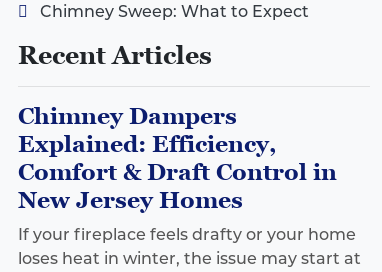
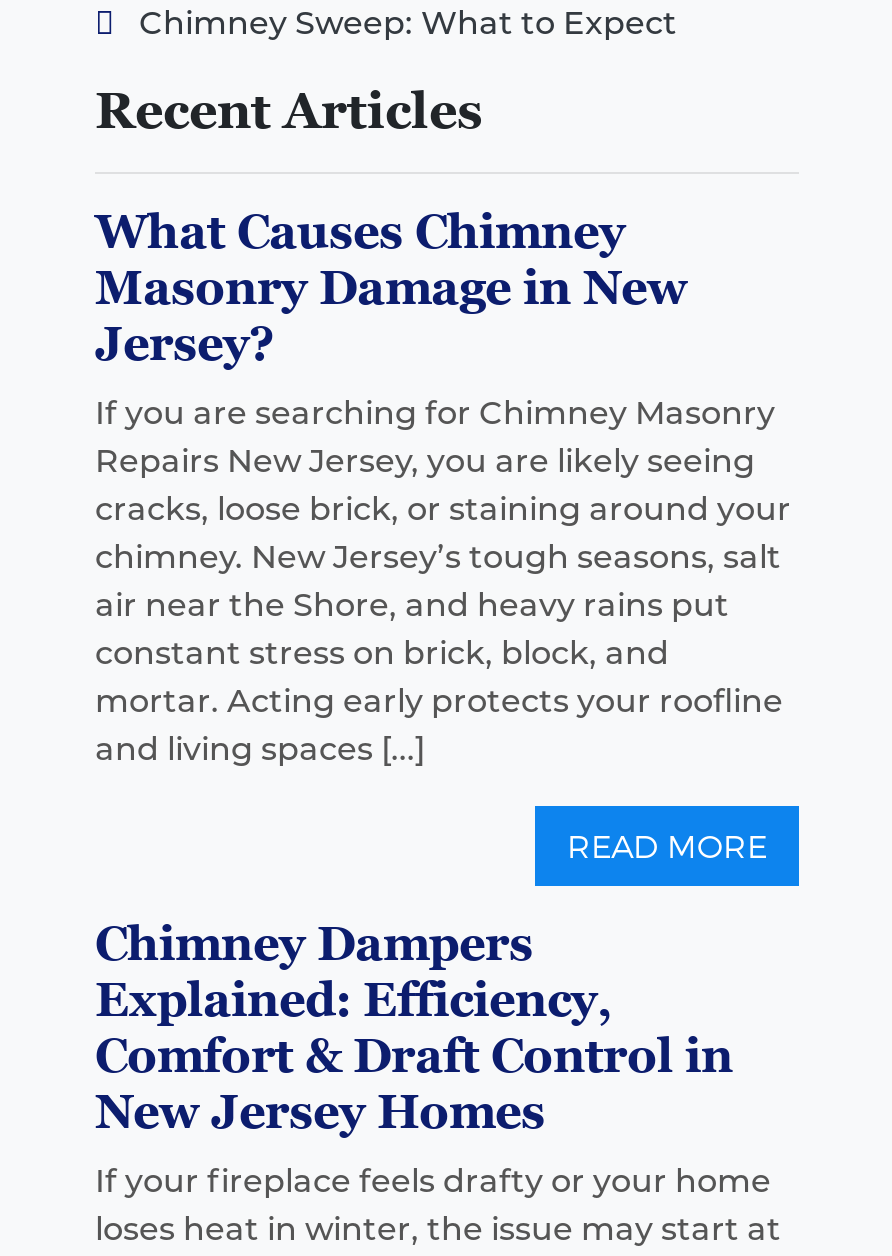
none -> [95,207,791,865] What Causes Chimney | Masonry Damage in New | Jersey? | If you are searching for Chimney Masonry | Repairs New Jersey, you are likely seeing | cracks, loose brick, or staining around your | chimney. New Jersey’s tough seasons, salt | air near the Shore, and heavy rains put | constant stress on brick, block, and | mortar. Acting early protects your roofline | and living spaces [...] | READ MORE

